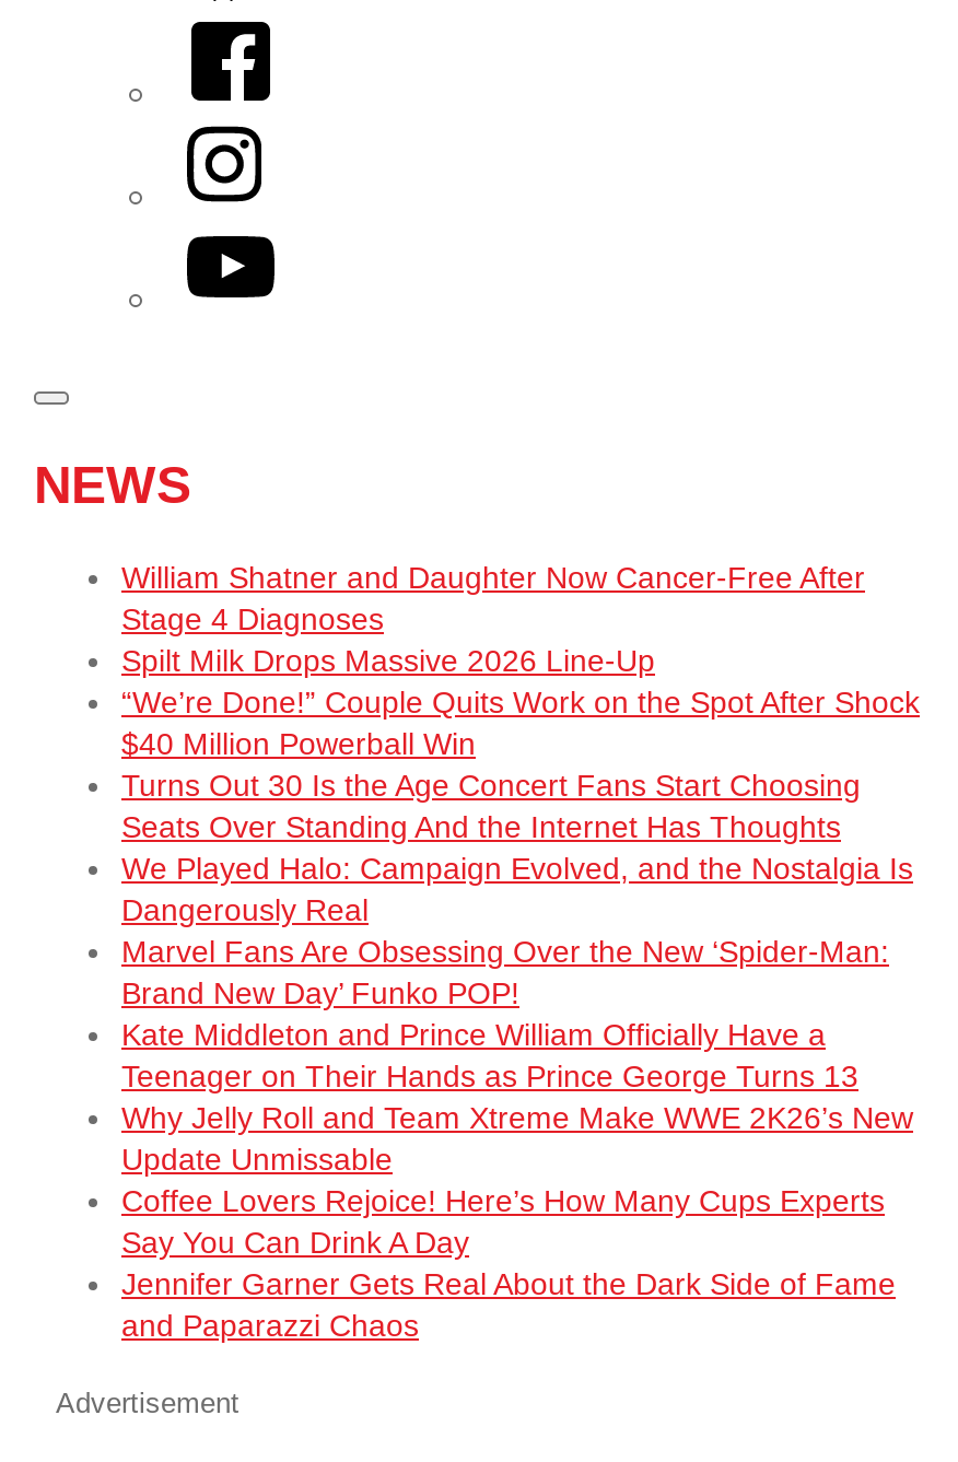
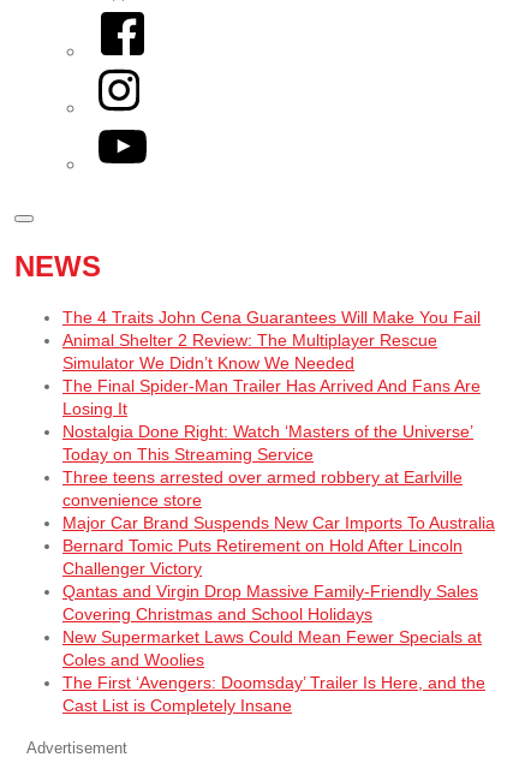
[121,559,920,1342] William Shatner and Daughter Now Cancer-Free After | Stage 4 Diagnoses | Spilt Milk Drops Massive 2026 Line-Up | “We’re Done!” Couple Quits Work on the Spot After Shock | $40 Million Powerball Win | Turns Out 30 Is the Age Concert Fans Start Choosing | Seats Over Standing And the Internet Has Thoughts | We Played Halo: Campaign Evolved, and the Nostalgia Is | Dangerously Real | Marvel Fans Are Obsessing Over the New ‘Spider-Man: | Brand New Day’ Funko POP! | Kate Middleton and Prince William Officially Have a | Teenager on Their Hands as Prince George Turns 13 | Why Jelly Roll and Team Xtreme Make WWE 2K26’s New | Update Unmissable | Coffee Lovers Rejoice! Here’s How Many Cups Experts | Say You Can Drink A Day | Jennifer Garner Gets Real About the Dark Side of Fame | and Paparazzi Chaos -> [62,307,495,715] The 4 Traits John Cena Guarantees Will Make You Fail | Animal Shelter 2 Review: The Multiplayer Rescue | Simulator We Didn’t Know We Needed | The Final Spider-Man Trailer Has Arrived And Fans Are | Losing It | Nostalgia Done Right: Watch ‘Masters of the Universe’ | Today on This Streaming Service | Three teens arrested over armed robbery at Earlville | convenience store | Major Car Brand Suspends New Car Imports To Australia | Bernard Tomic Puts Retirement on Hold After Lincoln | Challenger Victory | Qantas and Virgin Drop Massive Family-Friendly Sales | Covering Christmas and School Holidays | New Supermarket Laws Could Mean Fewer Specials at | Coles and Woolies | The First ‘Avengers: Doomsday’ Trailer Is Here, and the | Cast List is Completely Insane

